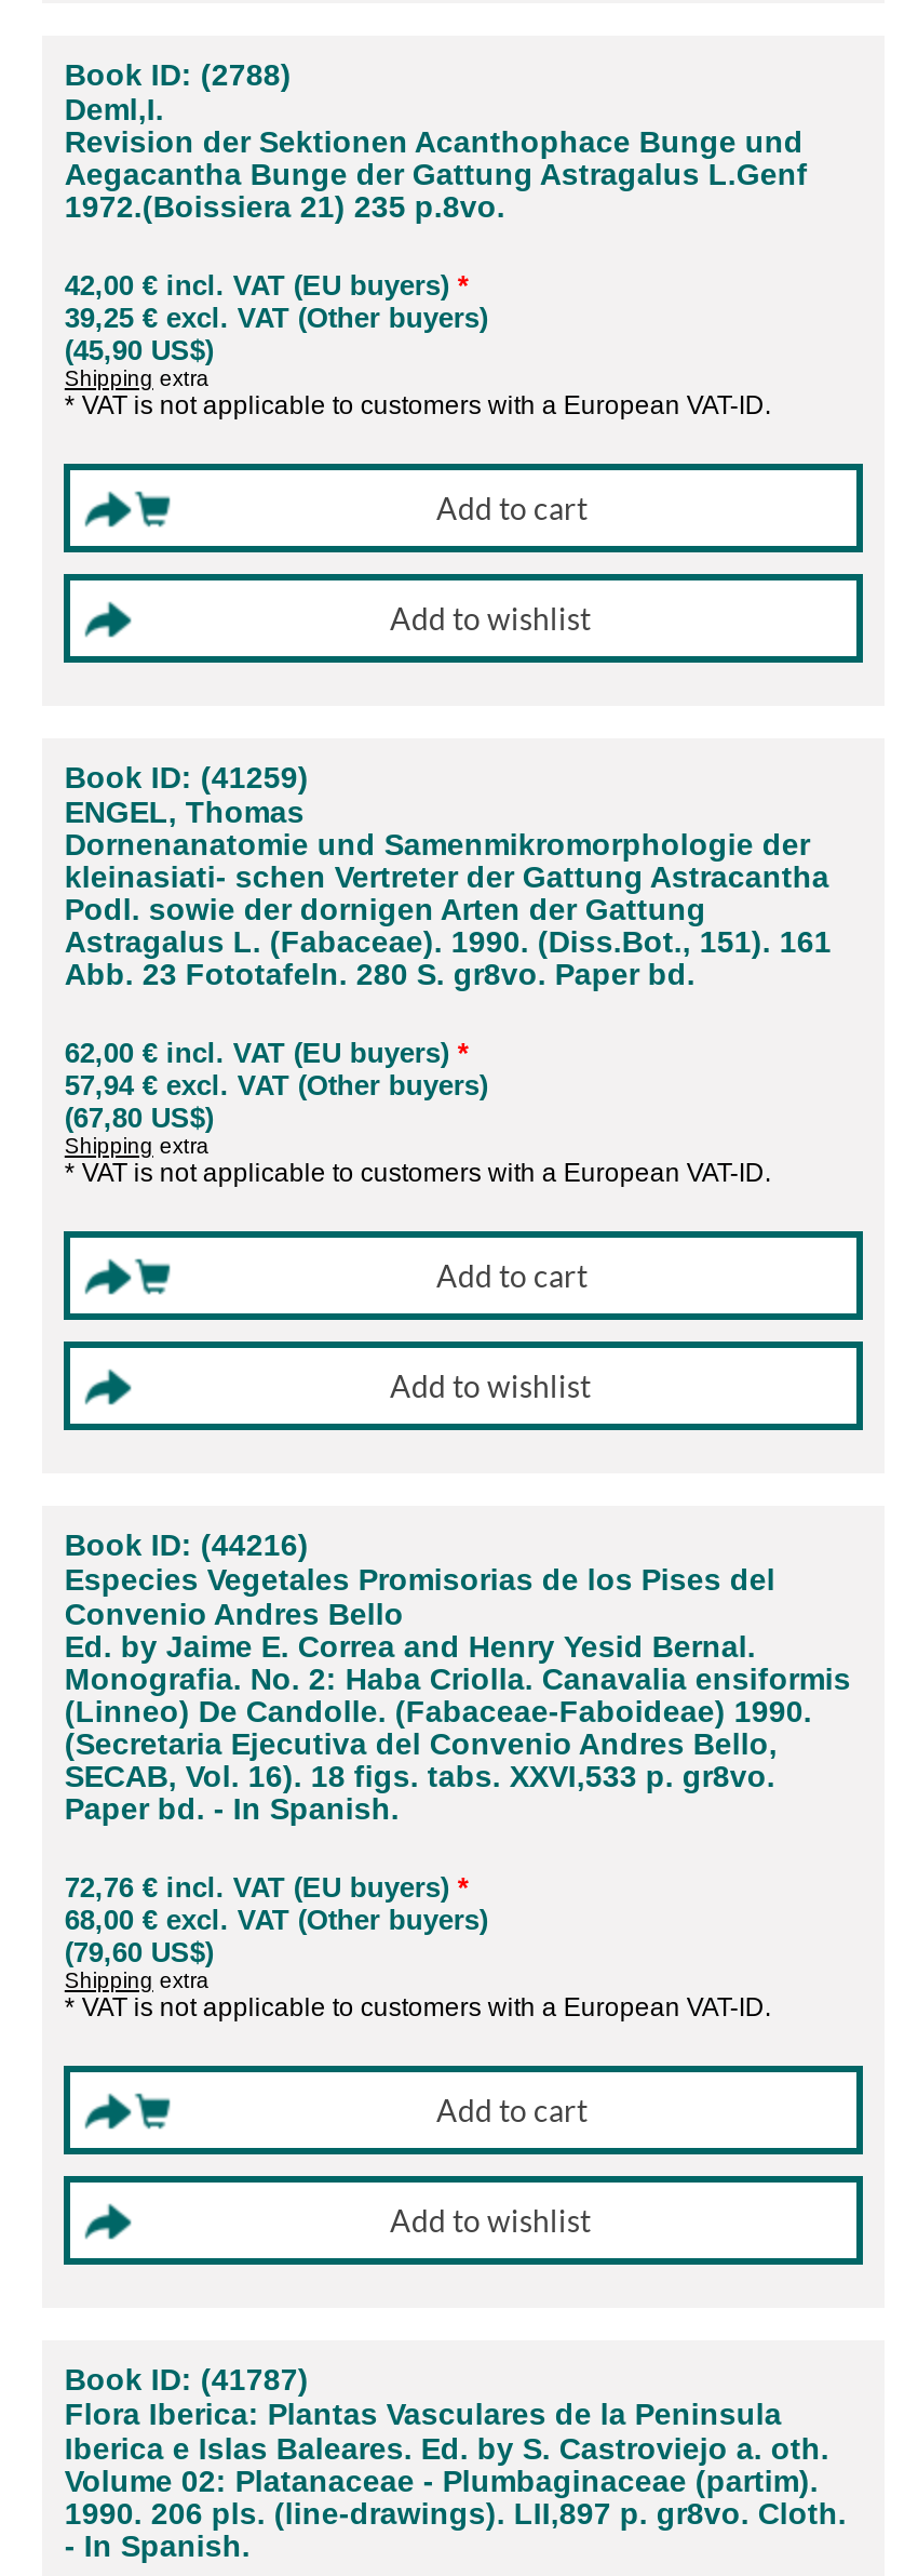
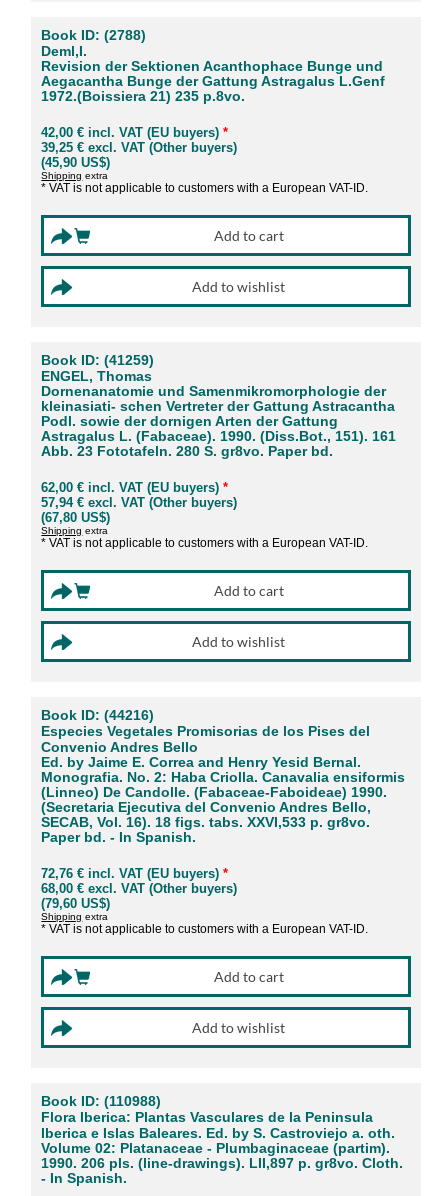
[65,2363,309,2397] Book ID: (41787) -> [41,1093,161,1109] Book ID: (110988)

